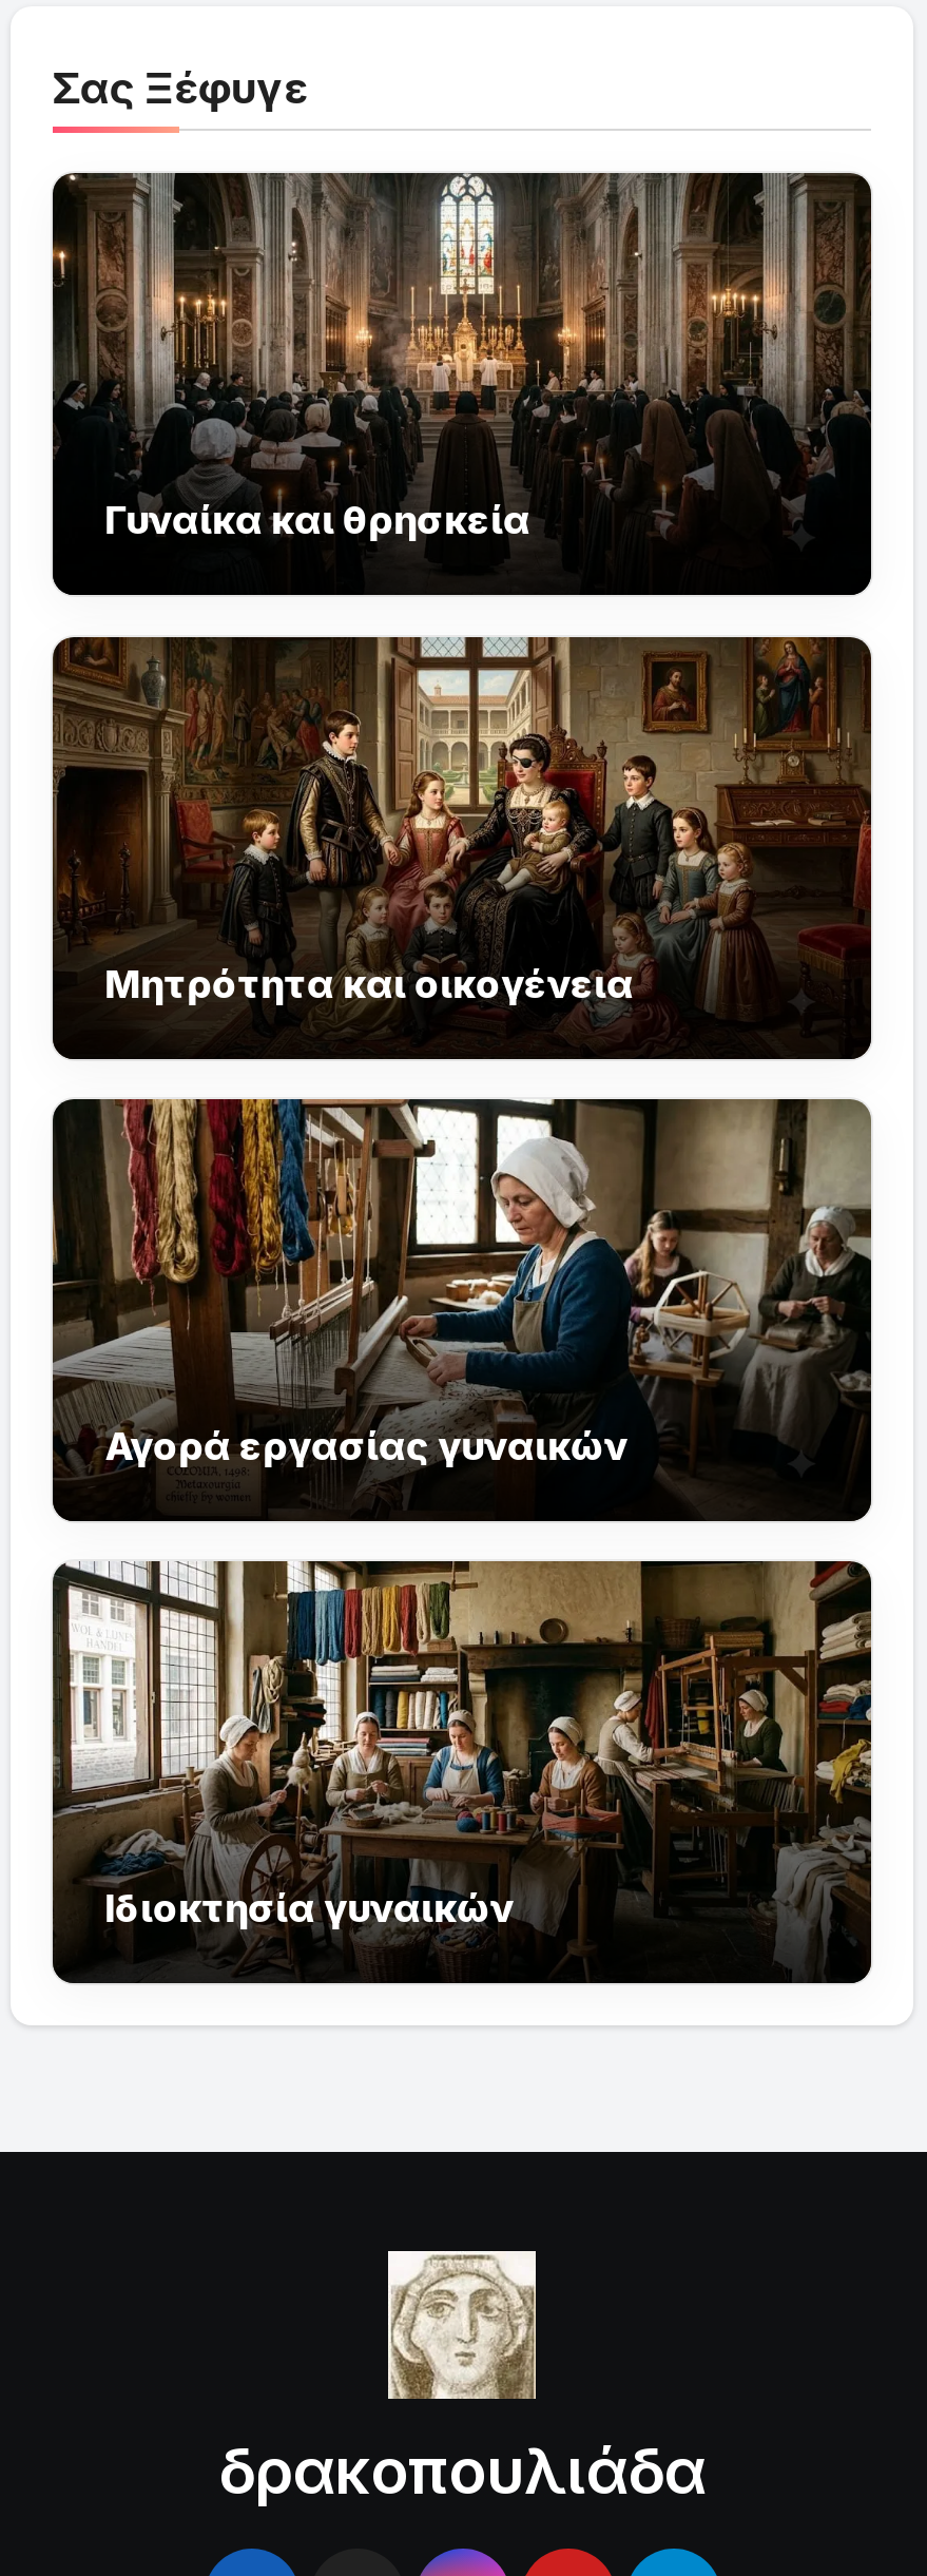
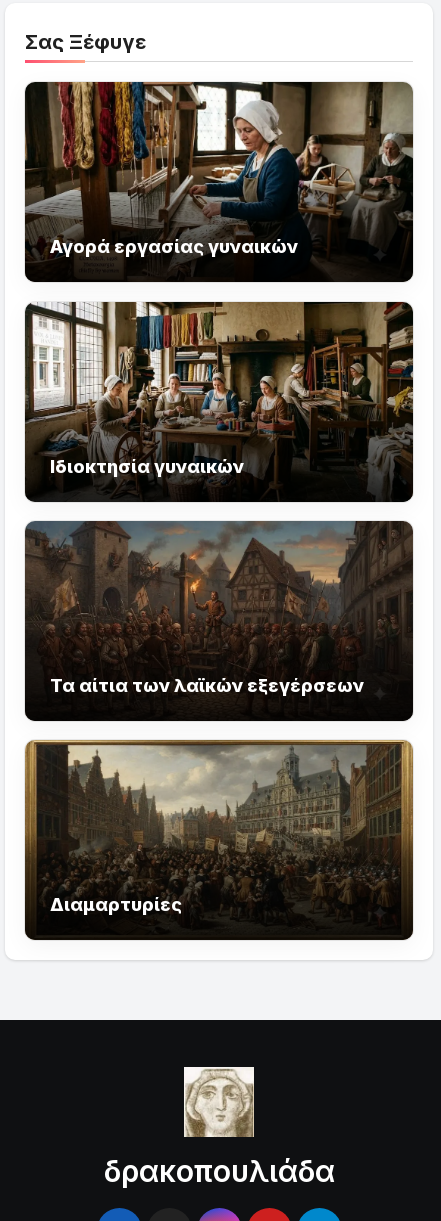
[51,171,871,544] [image] | Γυναίκα και θρησκεία -> none
[53,635,871,1040] [image] | Μητρότητα και οικογένεια -> none
moved [49,1095,873,1930] -> [23,81,414,476]: [image] | Αγορά εργασίας γυναικών | Ιδιοκτησία γυναικών
none -> [24,739,414,916] [image] | Διαμαρτυρίες
none -> [25,520,413,696] [image] | Τα αίτια των λαϊκών εξεγέρσεων

